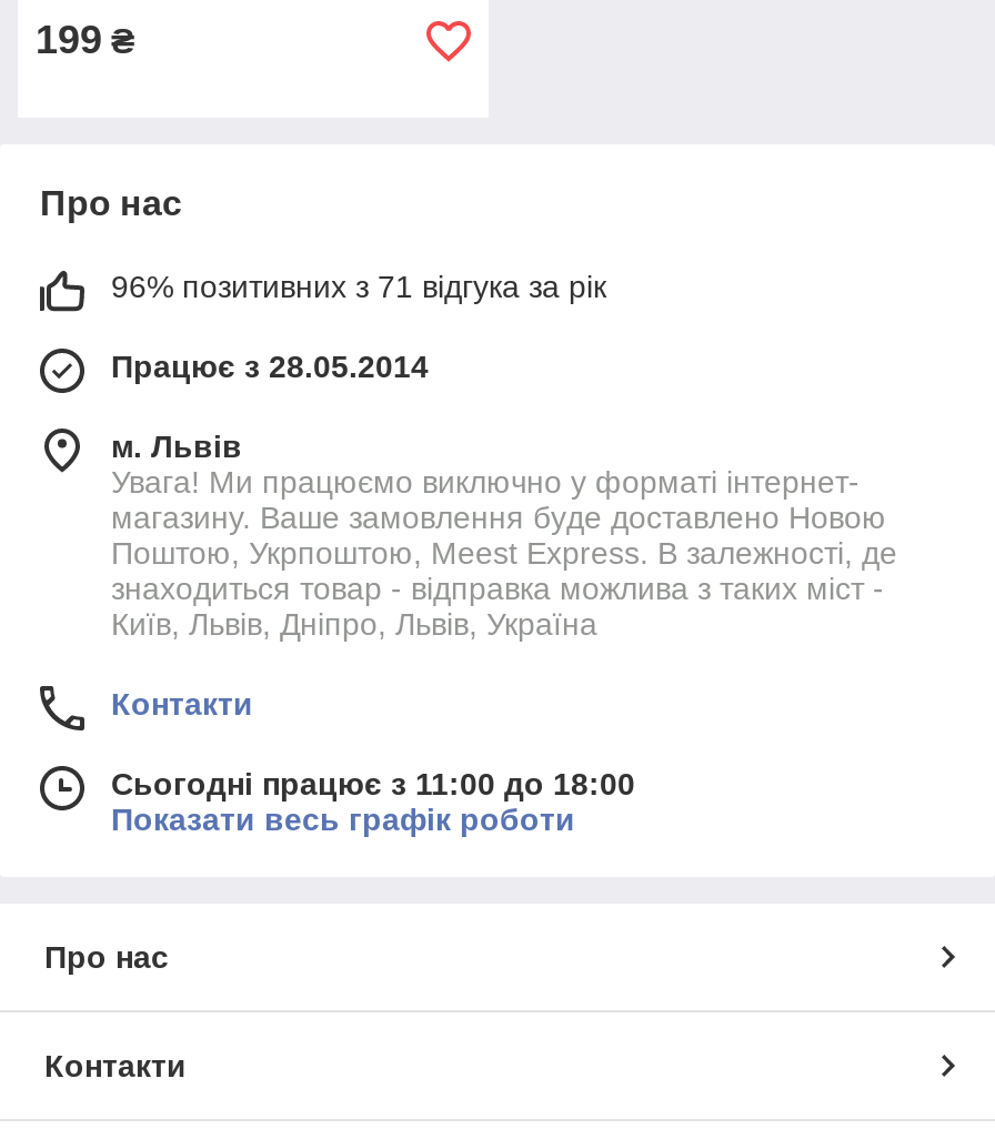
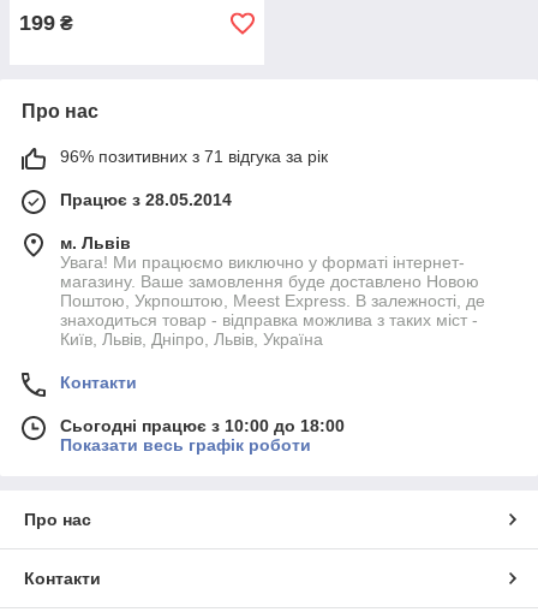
[111,766,635,802] Сьогодні працює з 11:00 до 18:00 -> [60,416,345,435] Сьогодні працює з 10:00 до 18:00

